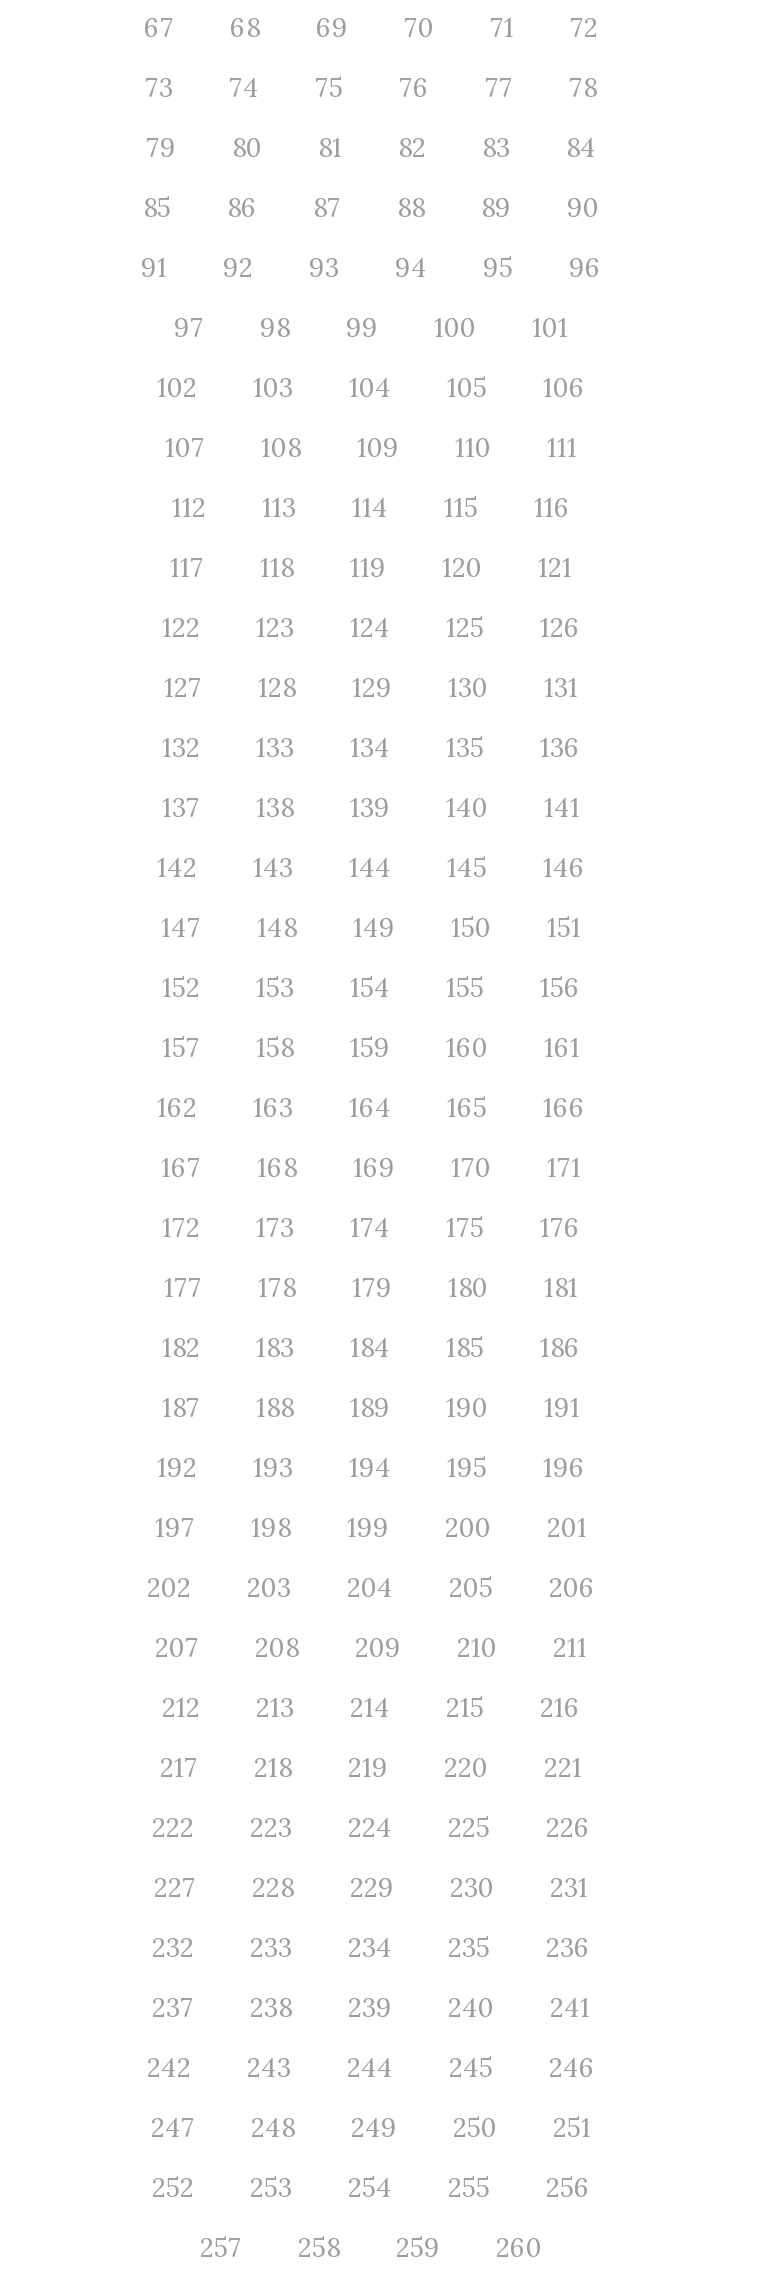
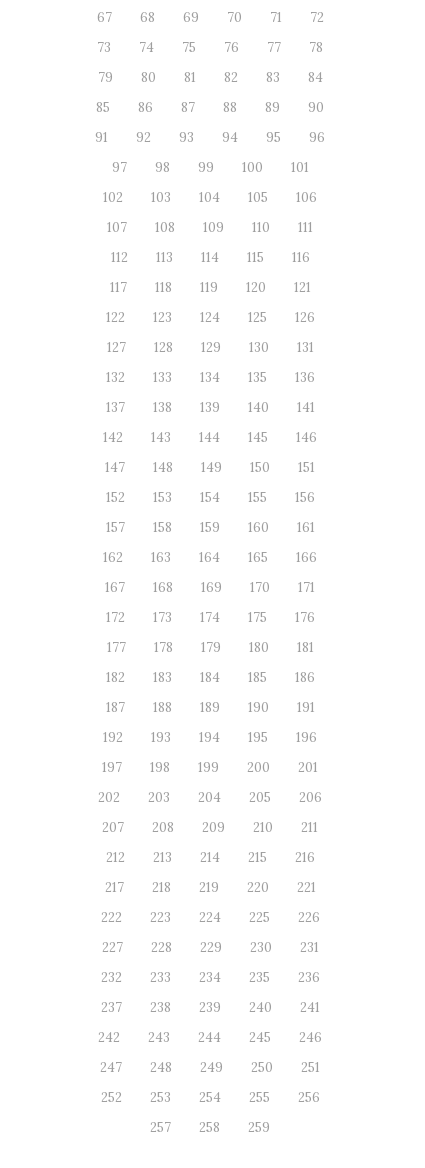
[496,2231,542,2265] 260 -> none

